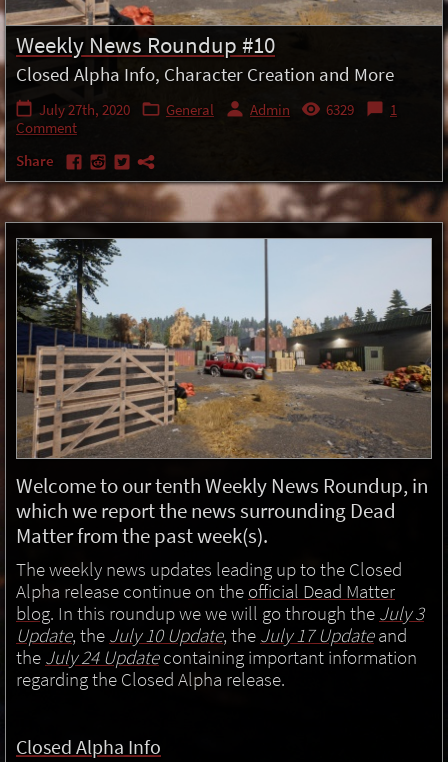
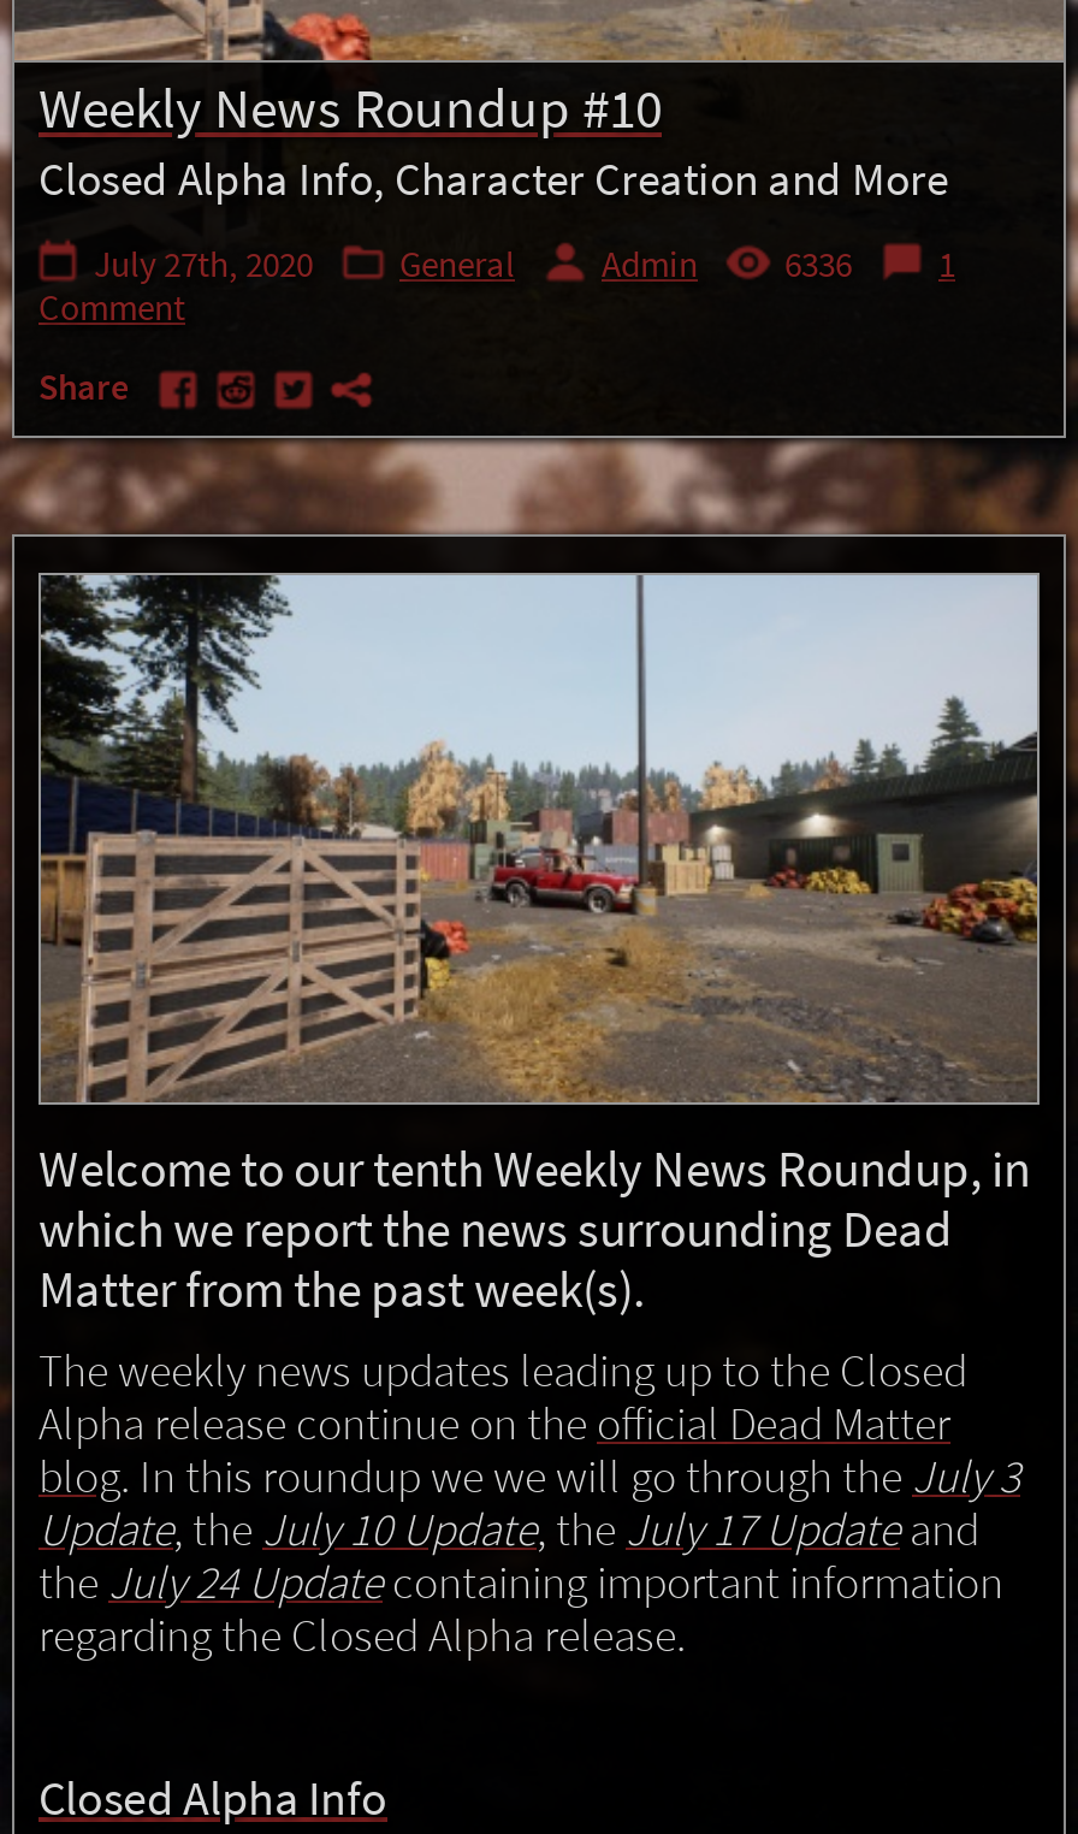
[326,100,357,119] 6329 -> [784,241,859,286] 6336

